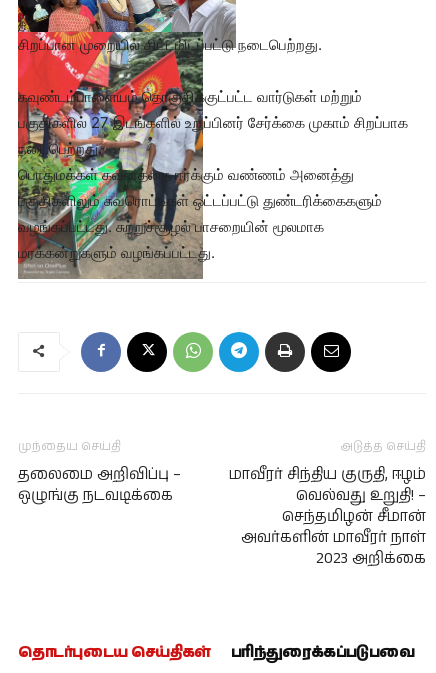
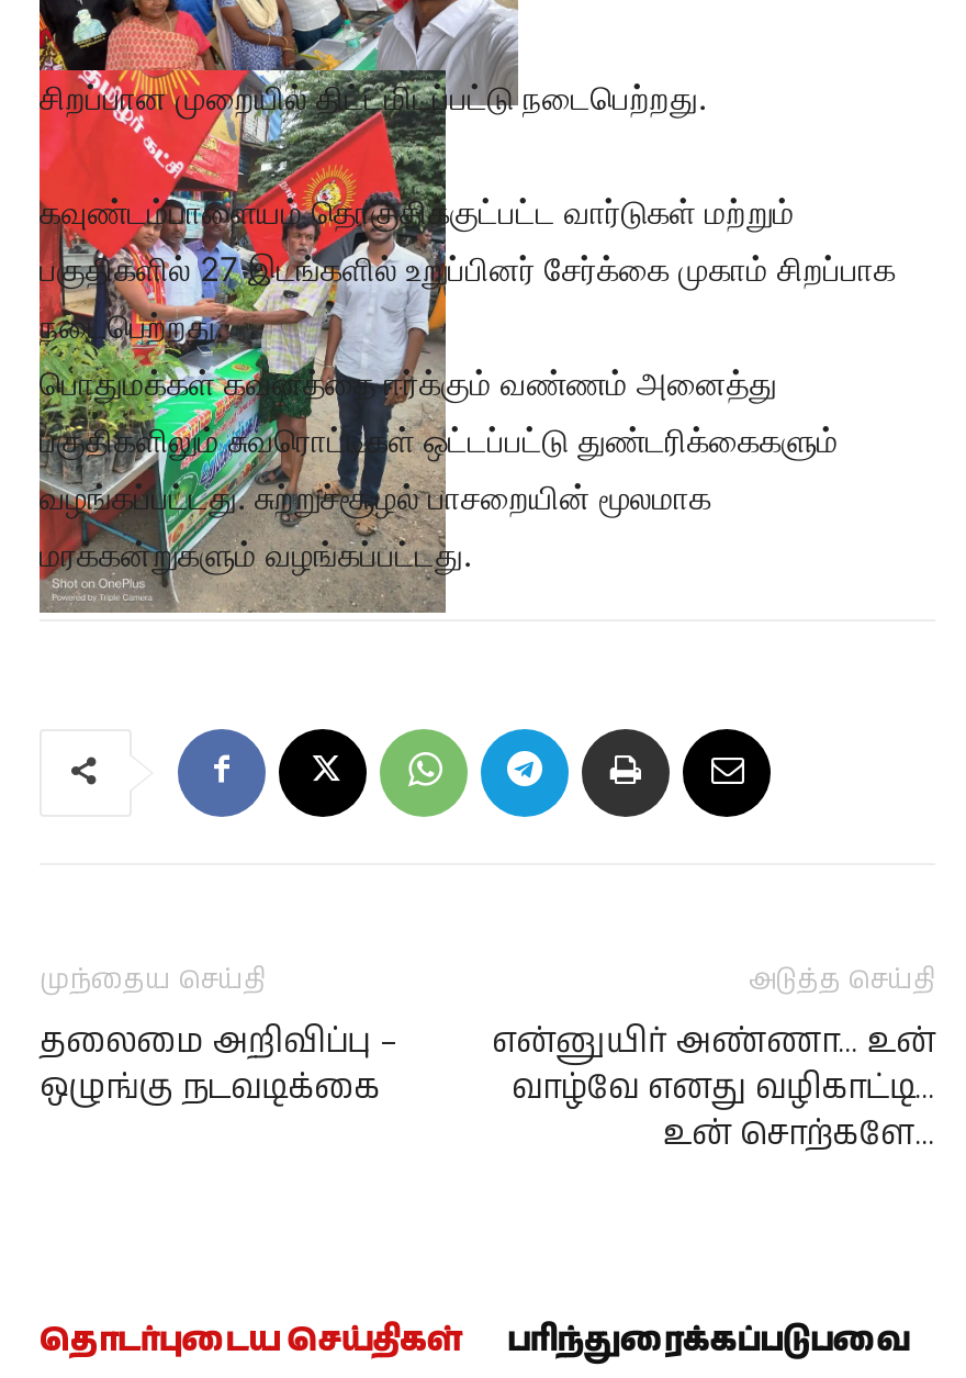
[229,464,426,569] மாவீரர் சிந்திய குருதி, ஈழம் | வெல்வது உறுதி! – | செந்தமிழன் சீமான் | அவர்களின் மாவீரர் நாள் | 2023 அறிக்கை -> [492,1019,935,1157] என்னுயிர் அண்ணா… உன் | வாழ்வே எனது வழிகாட்டி… | உன் சொற்களே…

